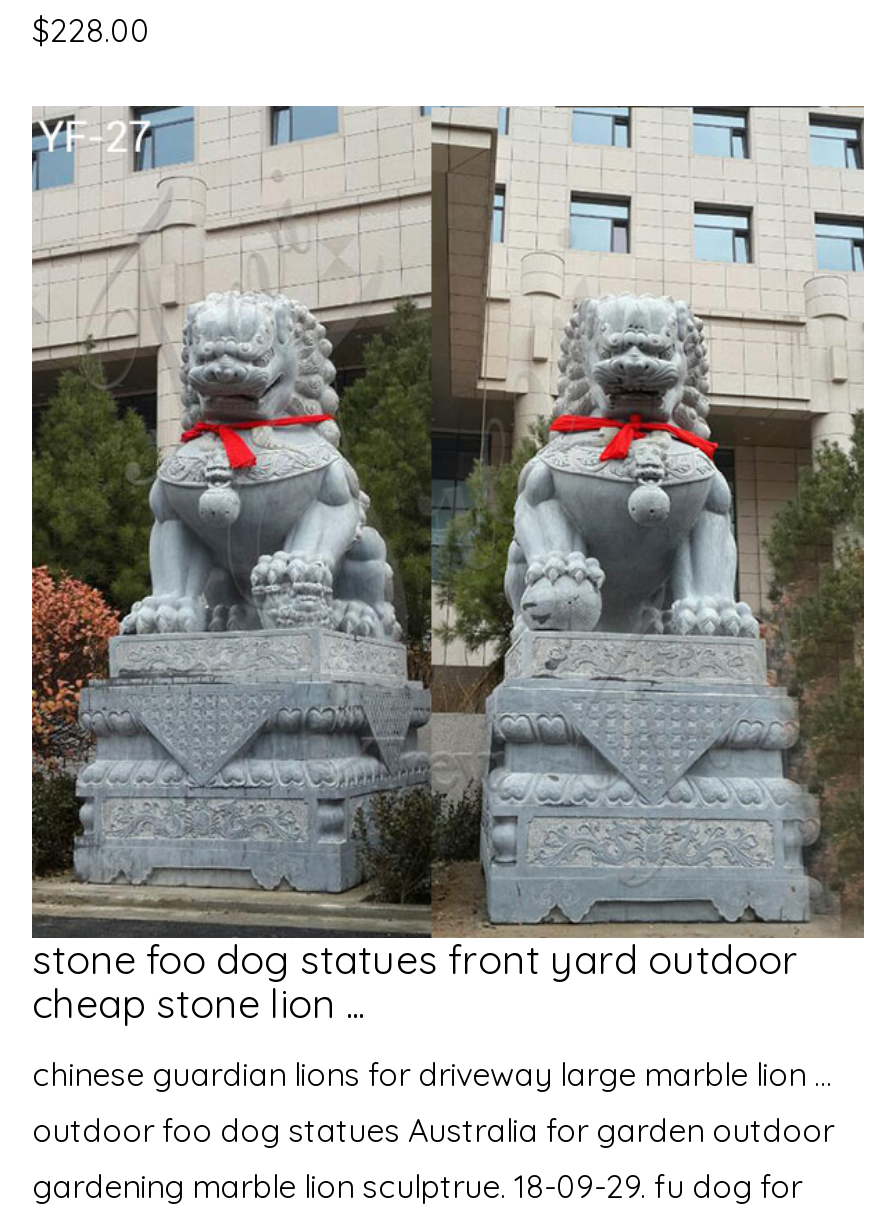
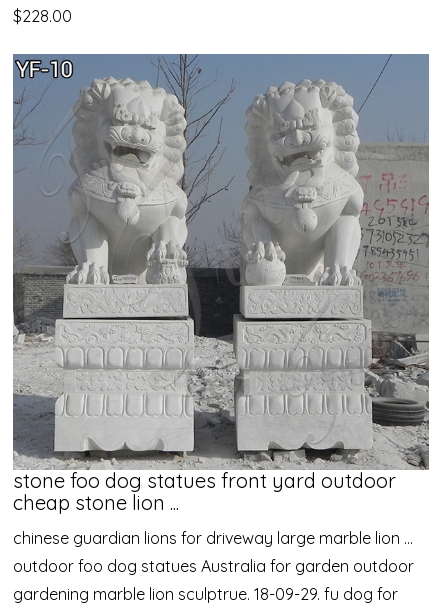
[30,104,866,936] [image] -> [12,53,430,470] [image]

